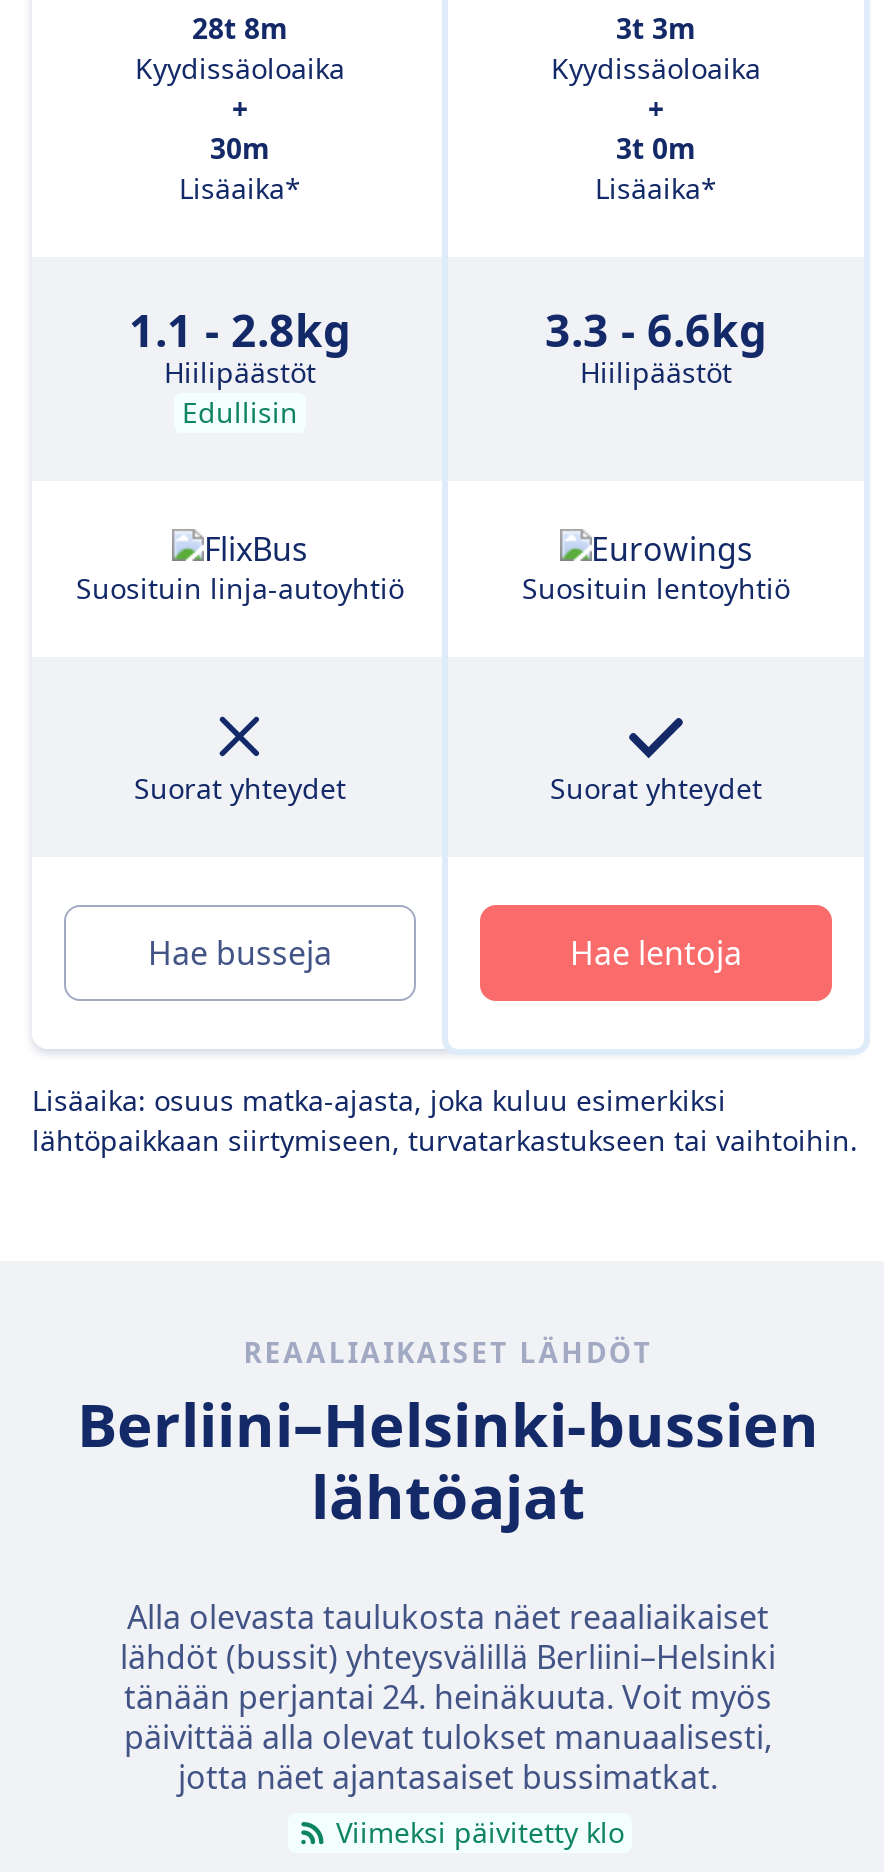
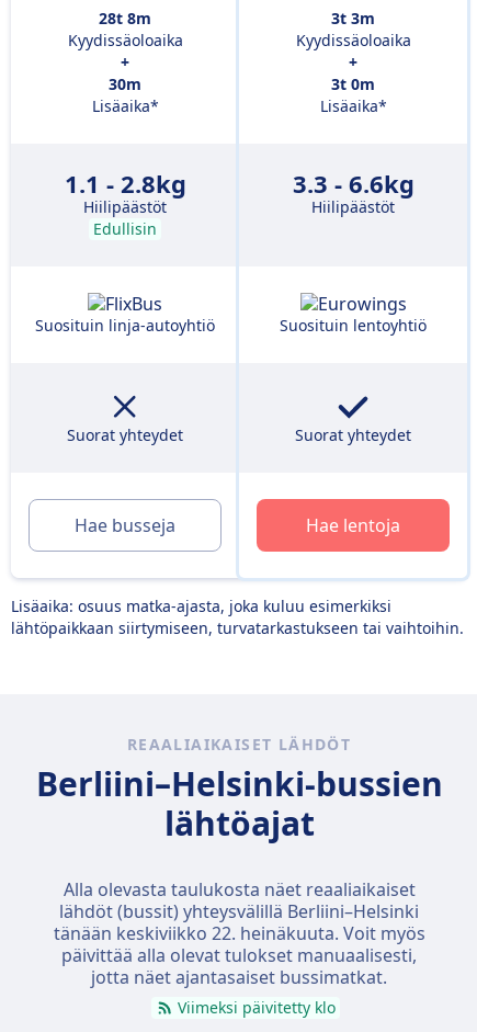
[124,1675,772,1719] tänäänperjantai 24. heinäkuuta. Voit myös -> [53,921,425,945] tänäänkeskiviikko 22. heinäkuuta. Voit myös

